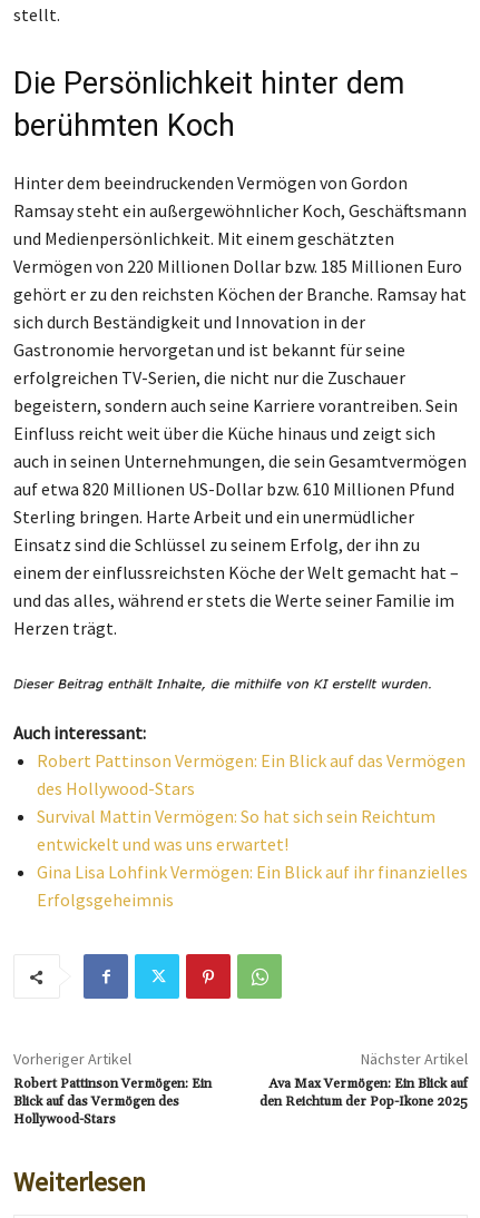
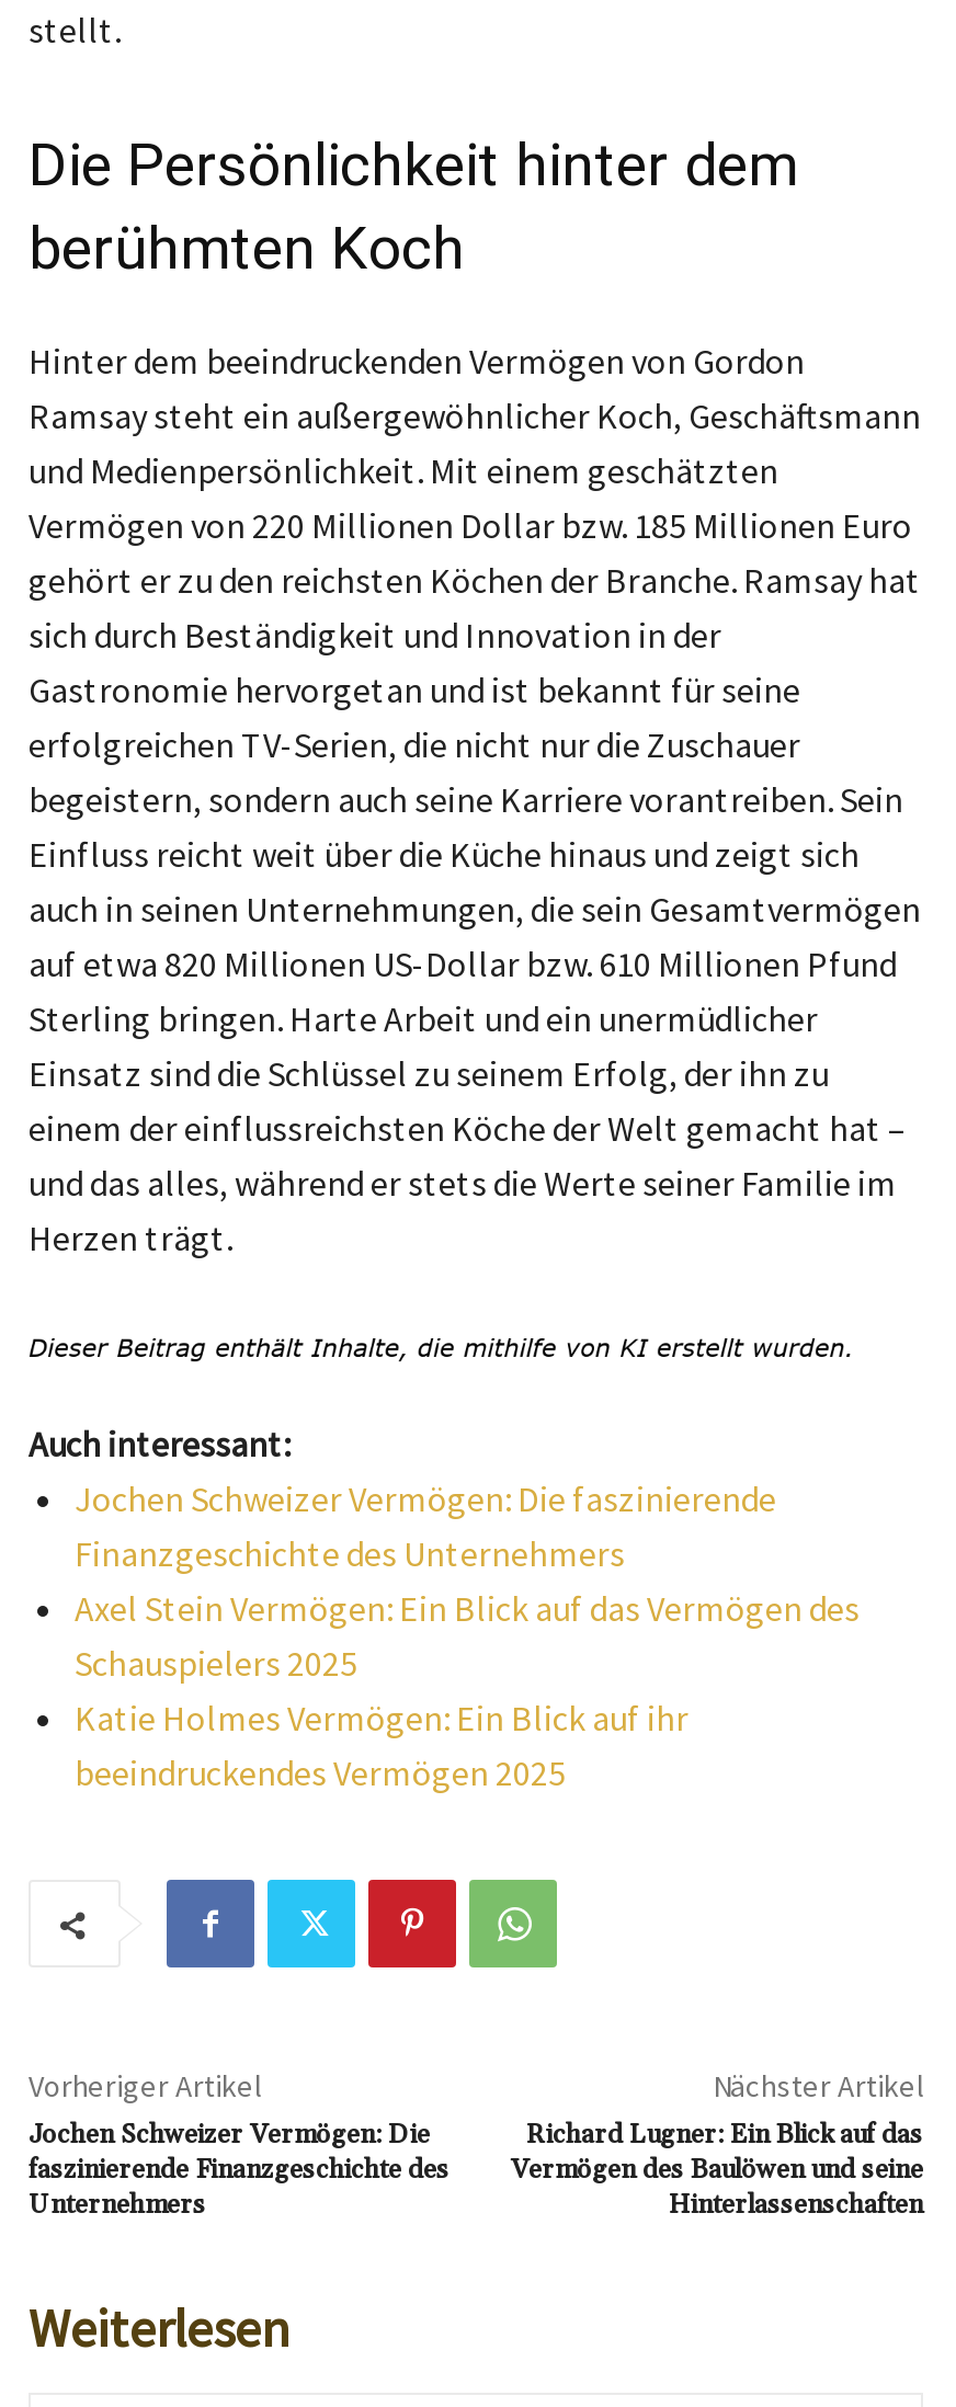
[37,750,468,911] Robert Pattinson Vermögen: Ein Blick auf das Vermögen | des Hollywood-Stars | Survival Mattin Vermögen: So hat sich sein Reichtum | entwickelt und was uns erwartet! | Gina Lisa Lohfink Vermögen: Ein Blick auf ihr finanzielles | Erfolgsgeheimnis -> [75,1476,860,1794] Jochen Schweizer Vermögen: Die faszinierende | Finanzgeschichte des Unternehmers | Axel Stein Vermögen: Ein Blick auf das Vermögen des | Schauspielers 2025 | Katie Holmes Vermögen: Ein Blick auf ihr | beeindruckendes Vermögen 2025
[13,1076,212,1128] Robert Pattinson Vermögen: Ein | Blick auf das Vermögen des | Hollywood-Stars -> [29,2119,449,2222] Jochen Schweizer Vermögen: Die | faszinierende Finanzgeschichte des | Unternehmers
[259,1076,468,1111] Ava Max Vermögen: Ein Blick auf | den Reichtum der Pop-Ikone 2025 -> [511,2119,923,2222] Richard Lugner: Ein Blick auf das | Vermögen des Baulöwen und seine | Hinterlassenschaften

